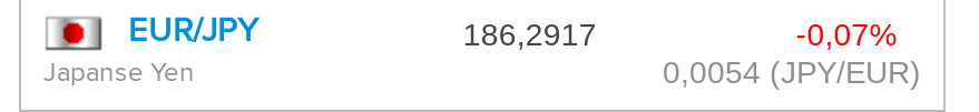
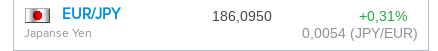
[463,17,597,52] 186,2917 -> [212,8,272,24] 186,0950
[796,17,896,52] -0,07% -> [359,8,407,24] +0,31%

